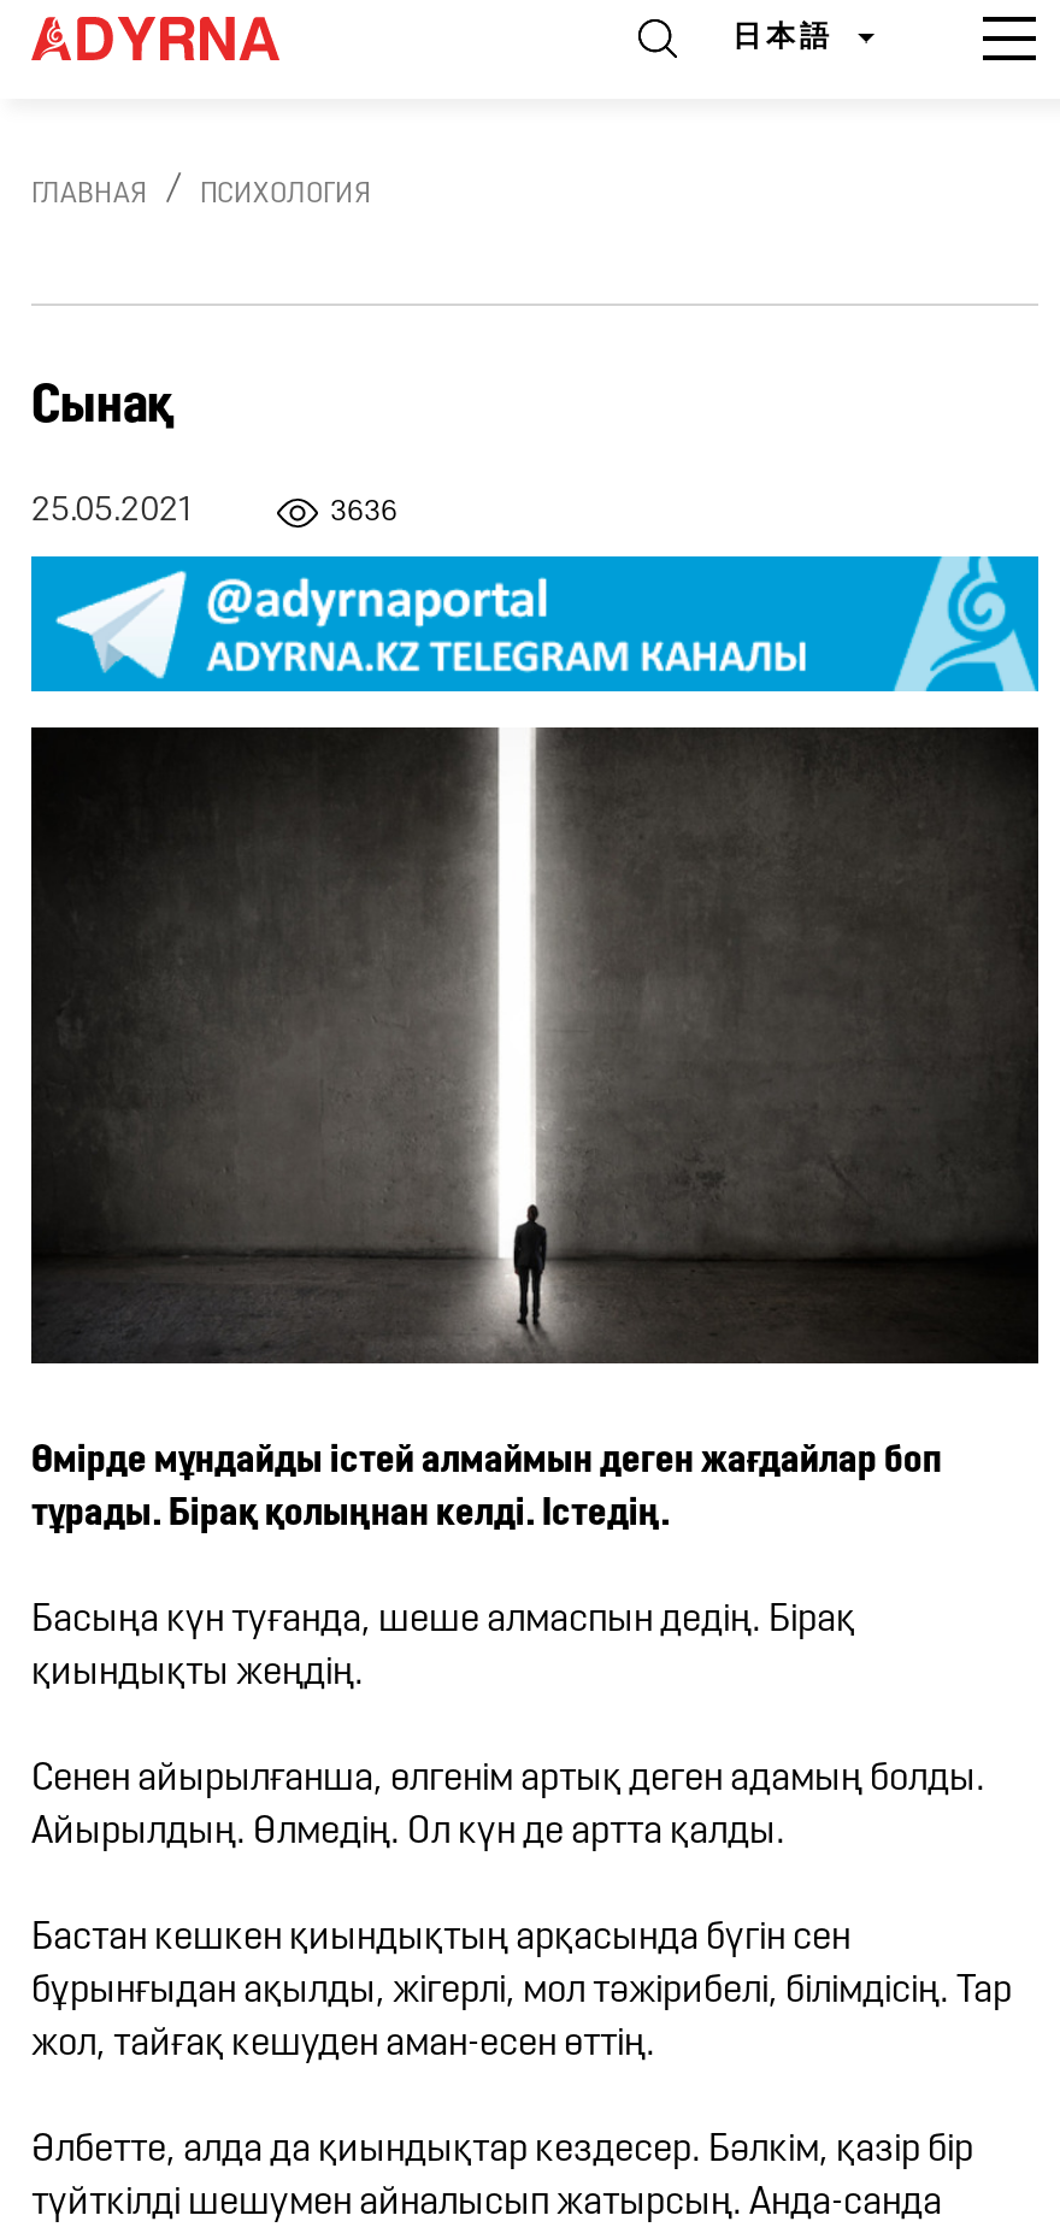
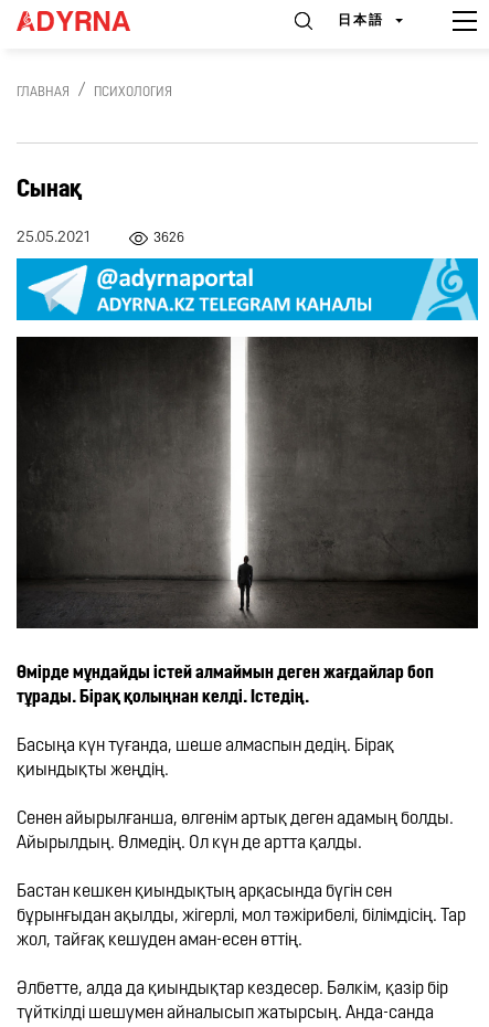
[330,499,397,528] 3636 -> [153,232,184,245] 3626

